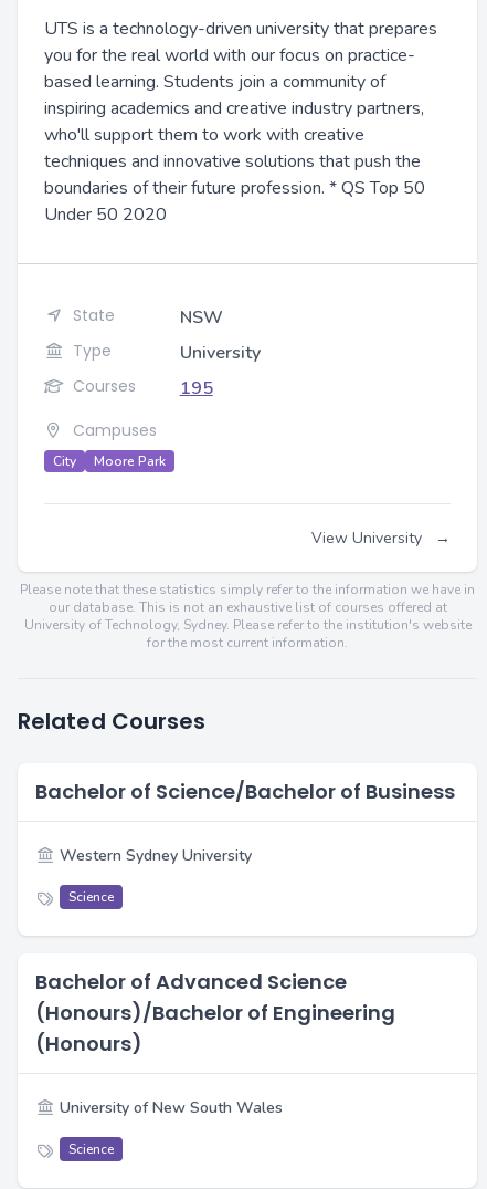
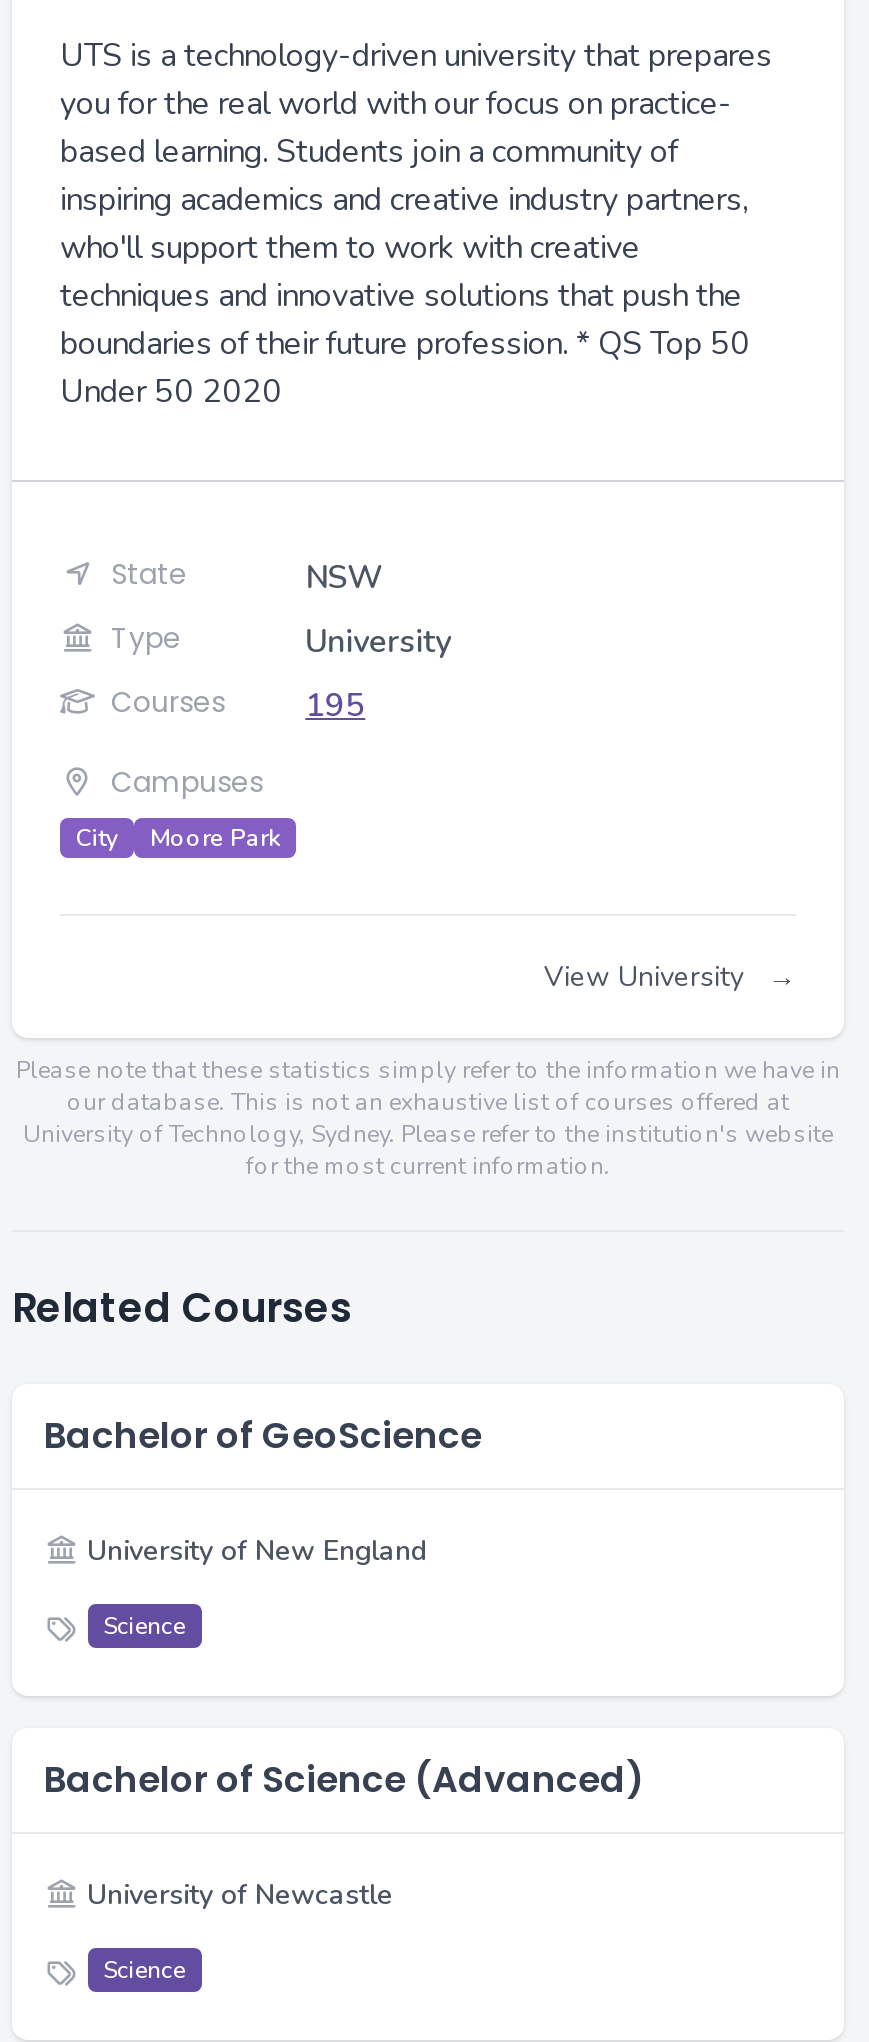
[35,777,455,805] Bachelor of Science/Bachelor of Business -> [44,1410,482,1460] Bachelor of GeoScience
[59,845,251,866] Western Sydney University -> [87,1532,427,1570] University of New England
[35,968,395,1057] Bachelor of Advanced Science | (Honours)/Bachelor of Engineering | (Honours) -> [44,1754,646,1804] Bachelor of Science (Advanced)
[59,1097,282,1118] University of New South Wales -> [87,1876,393,1914] University of Newcastle

